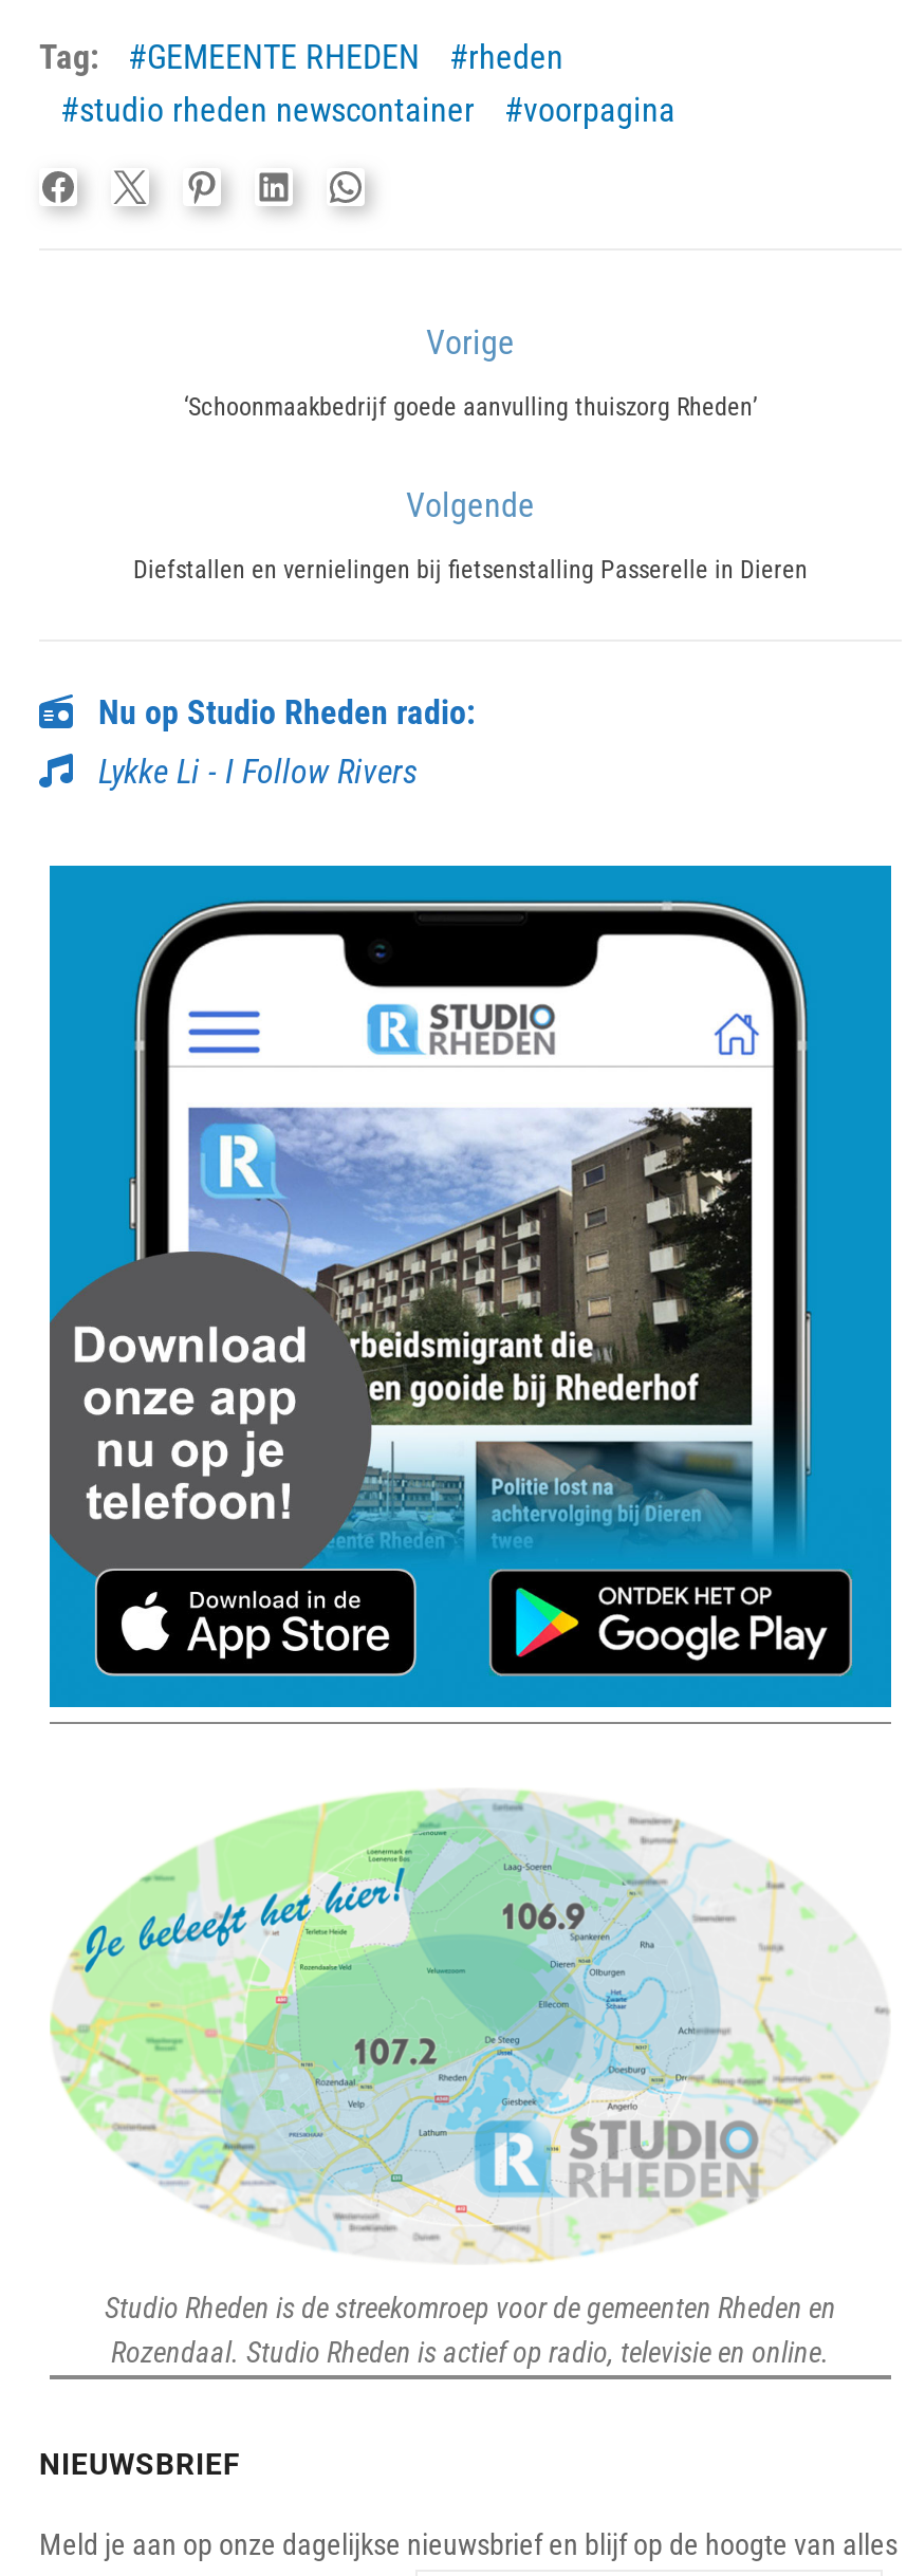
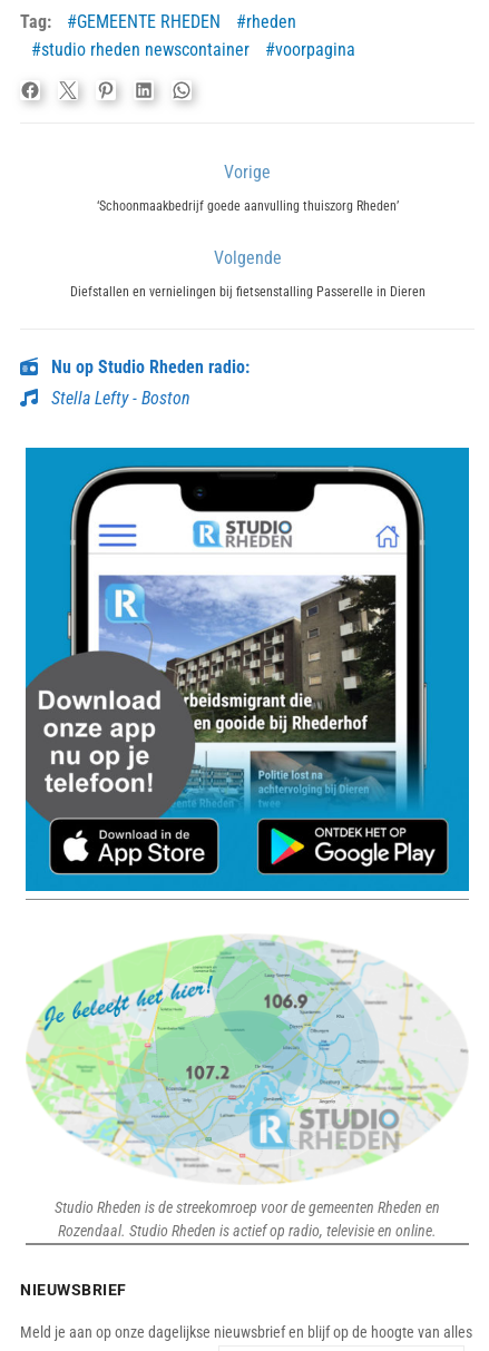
[73,752,418,792] Lykke Li - I Follow Rivers -> [38,388,190,409] Stella Lefty - Boston

